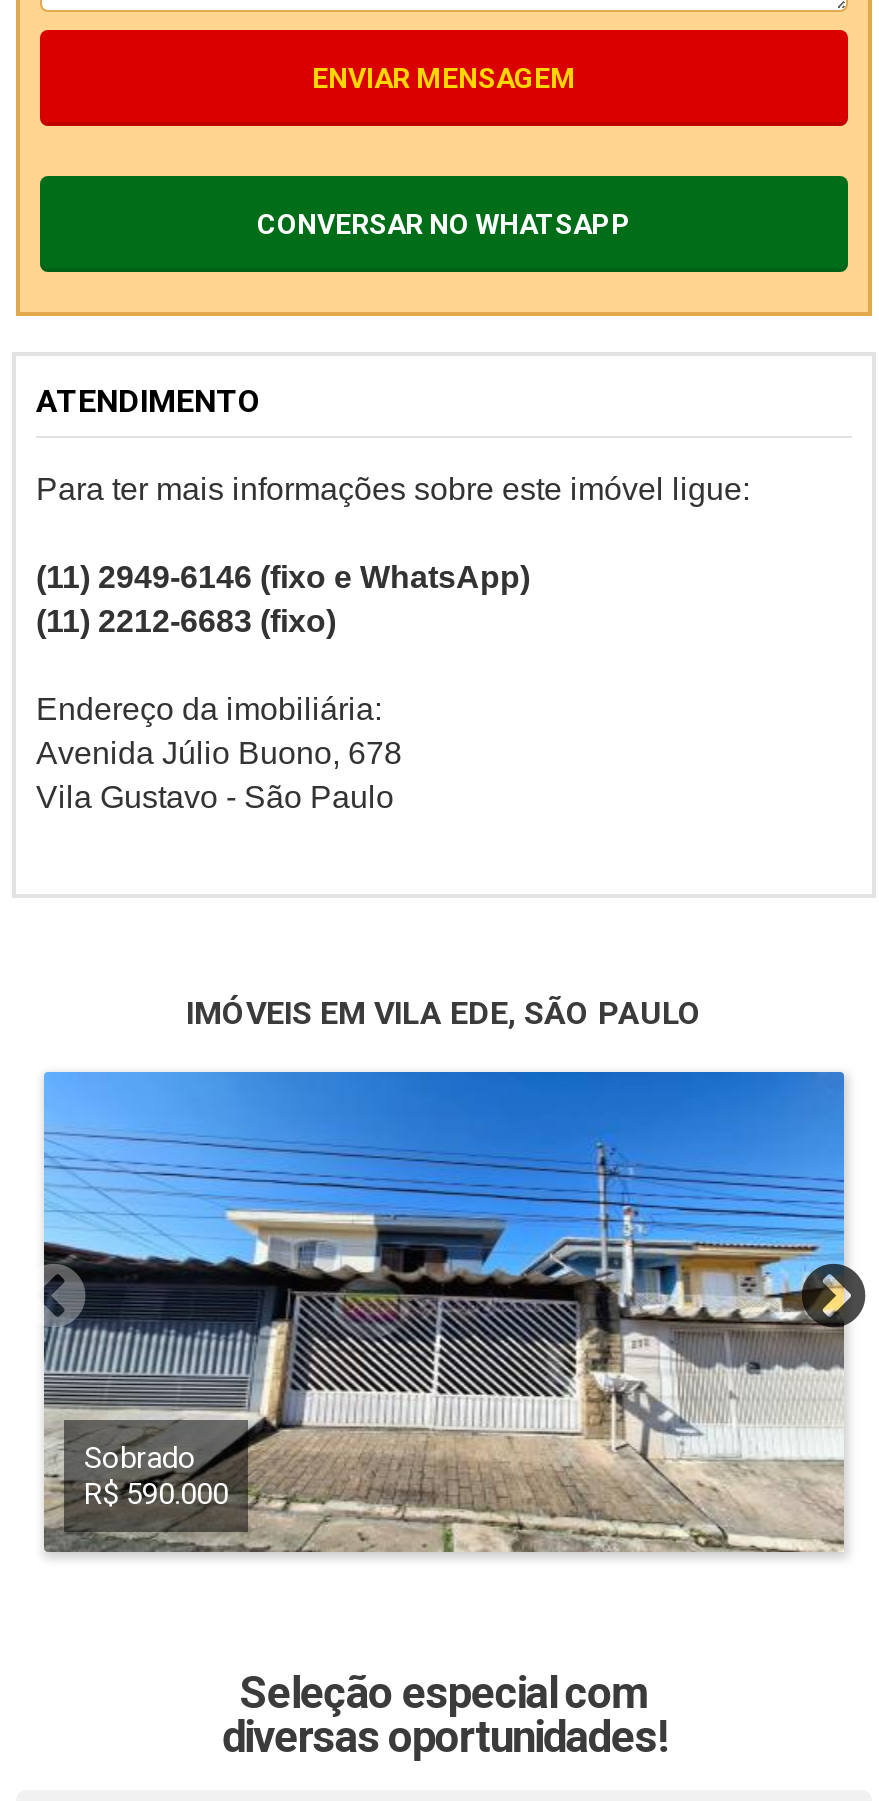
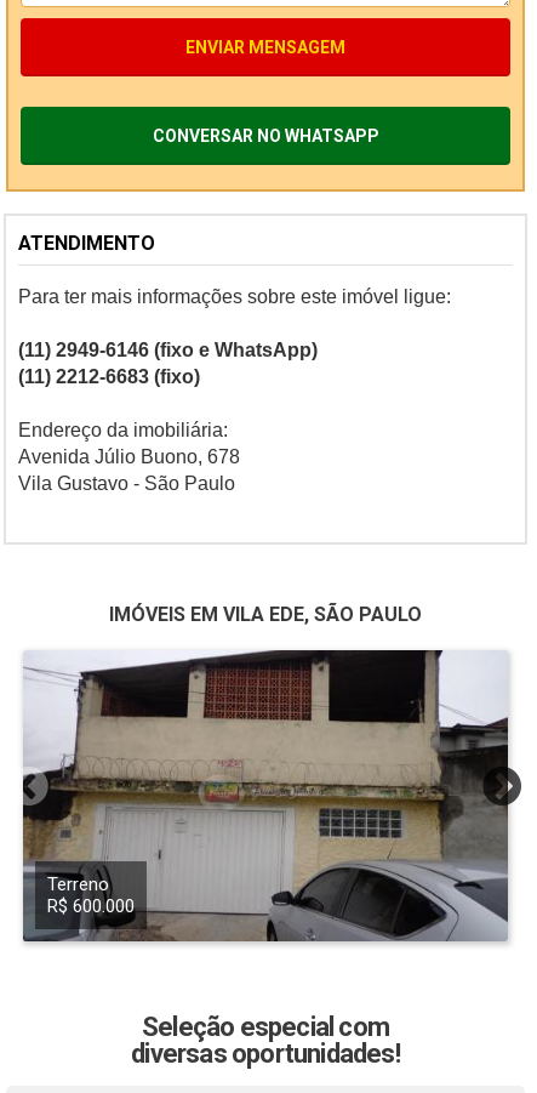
[42,1070,846,1552] [image] | Sobrado | R$ 590.000 -> [22,649,509,943] [image] | Terreno | R$ 600.000

